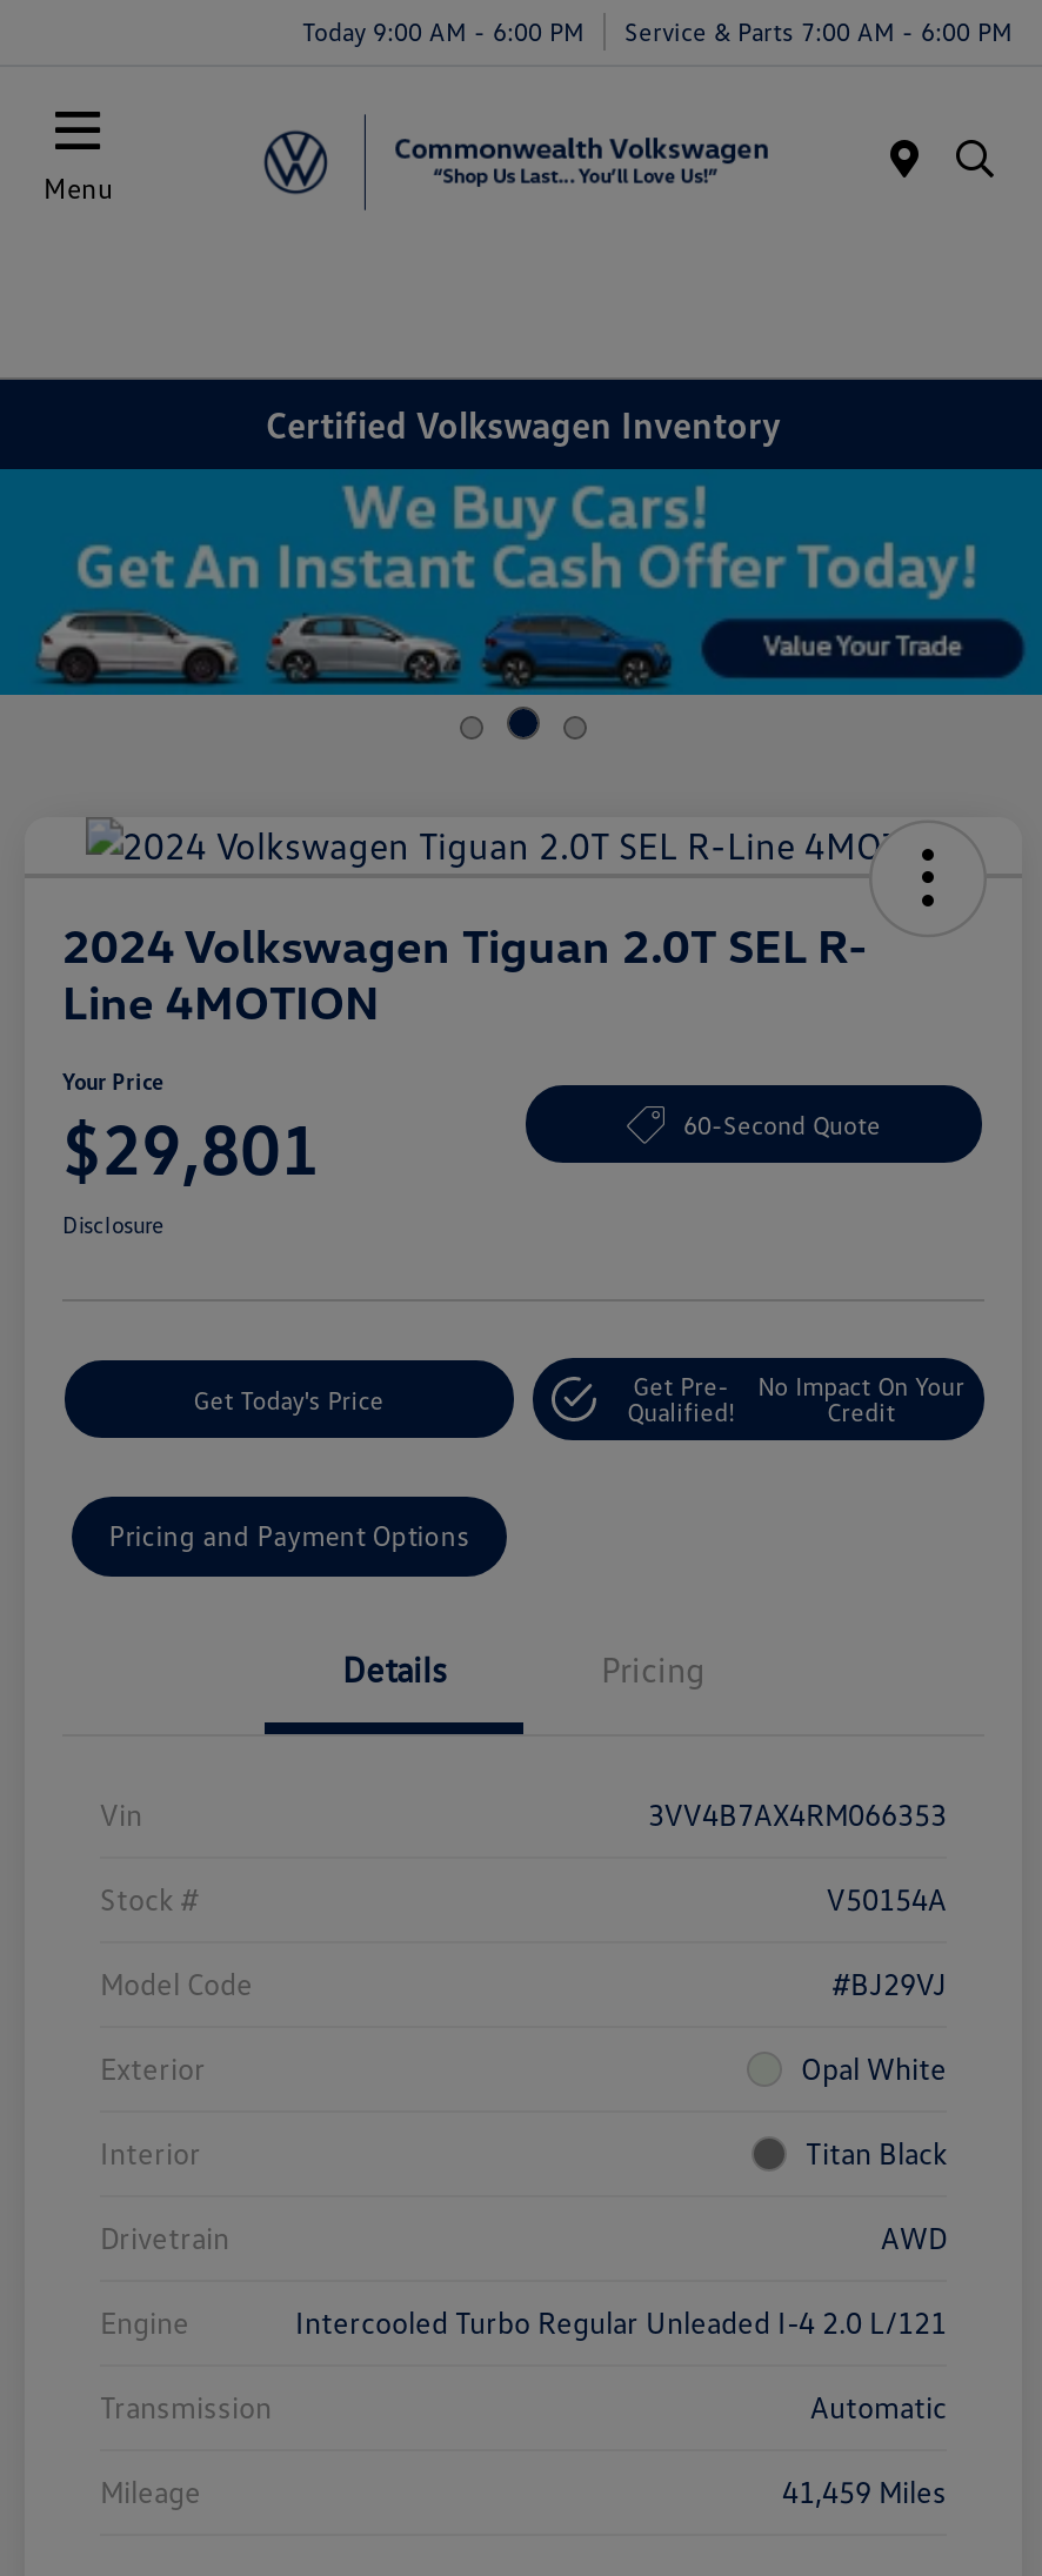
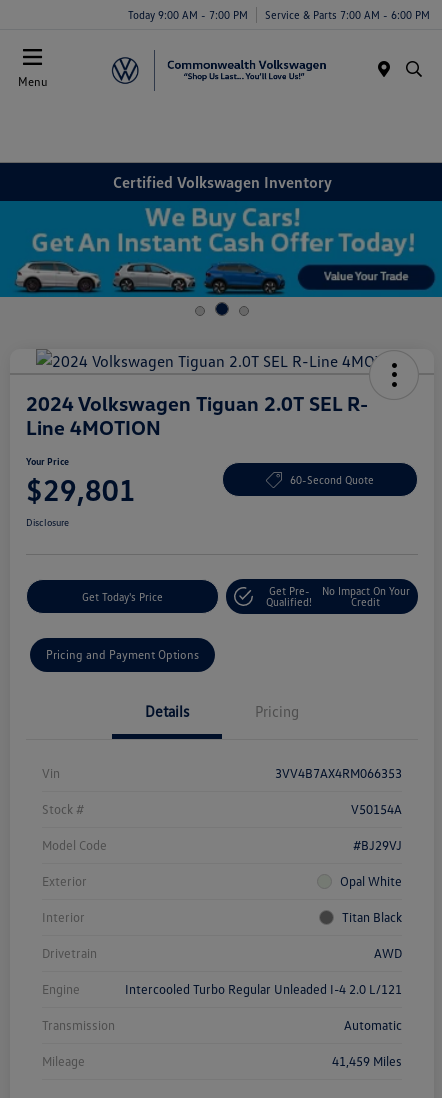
[302,14,1013,45] Today 9:00 AM - 6:00 PM Service & Parts 7:00 AM - 6:00 PM -> [128,7,430,20] Today 9:00 AM - 7:00 PM Service & Parts 7:00 AM - 6:00 PM

